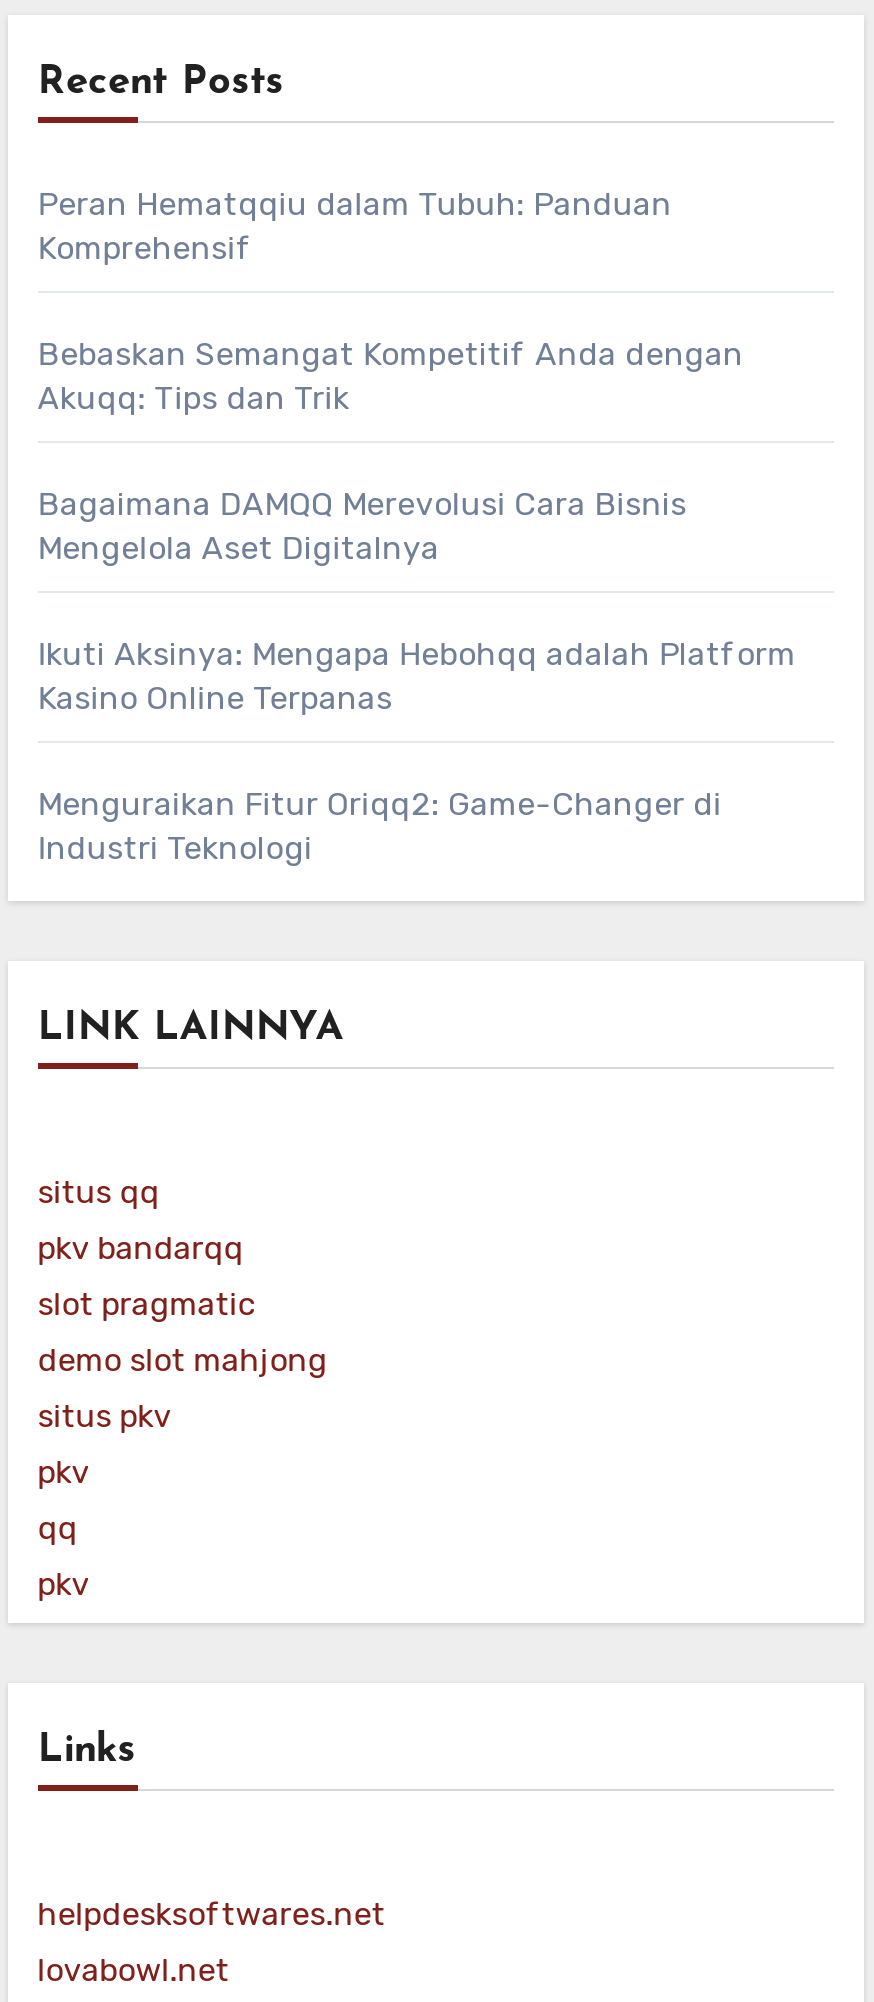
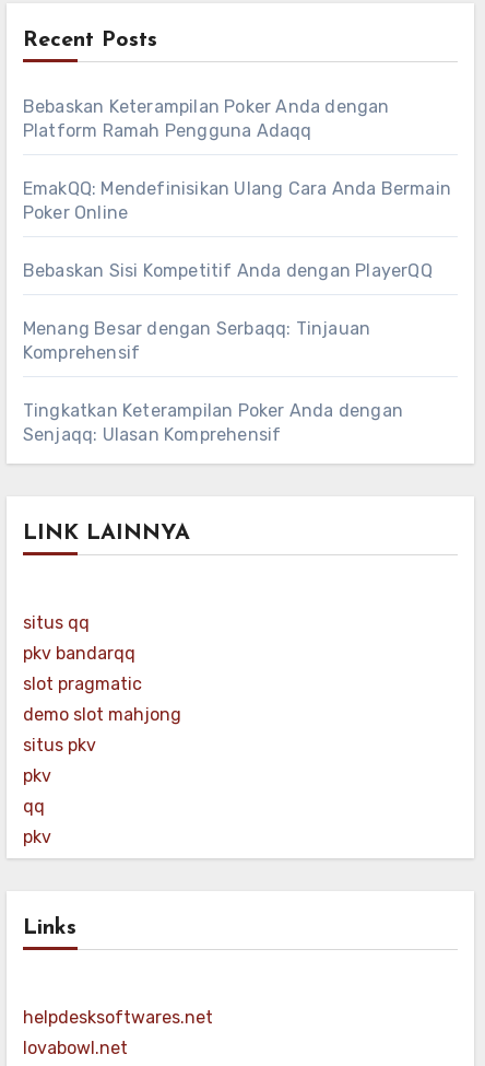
[38,184,672,222] Peran Hematqqiu dalam Tubuh: Panduan -> [23,96,451,338] Bebaskan Keterampilan Poker Anda dengan | Platform Ramah Pengguna Adaqq | EmakQQ: Mendefinisikan Ulang Cara Anda Bermain | Poker Online | Bebaskan Sisi Kompetitif Anda dengan PlayerQQ | Menang Besar dengan Serbaqq: Tinjauan
moved [38,228,252,266] -> [23,342,140,362]: Komprehensif
[38,334,796,866] Bebaskan Semangat Kompetitif Anda dengan | Akuqq: Tips dan Trik | Bagaimana DAMQQ Merevolusi Cara Bisnis | Mengelola Aset Digitalnya | Ikuti Aksinya: Mengapa Hebohqq adalah Platform | Kasino Online Terpanas | Menguraikan Fitur Oriqq2: Game-Changer di | Industri Teknologi -> [23,400,403,444] Tingkatkan Keterampilan Poker Anda dengan | Senjaqq: Ulasan Komprehensif

